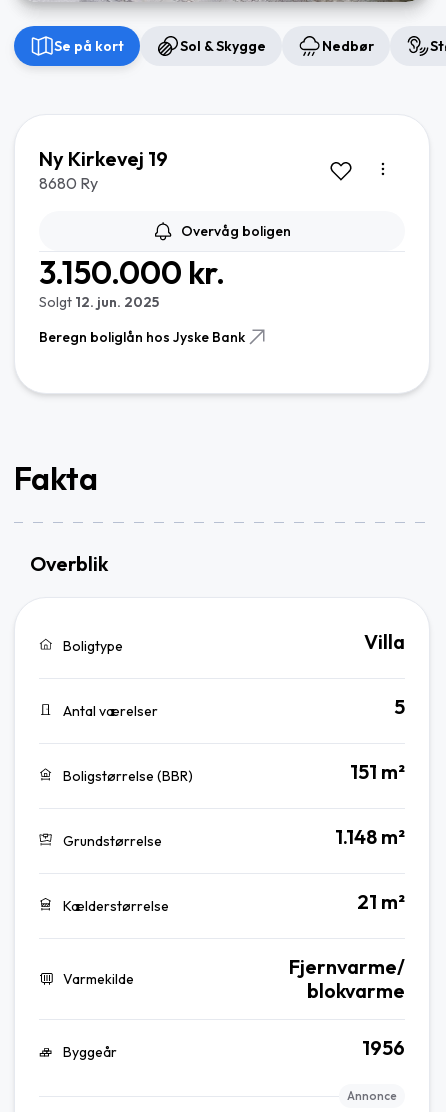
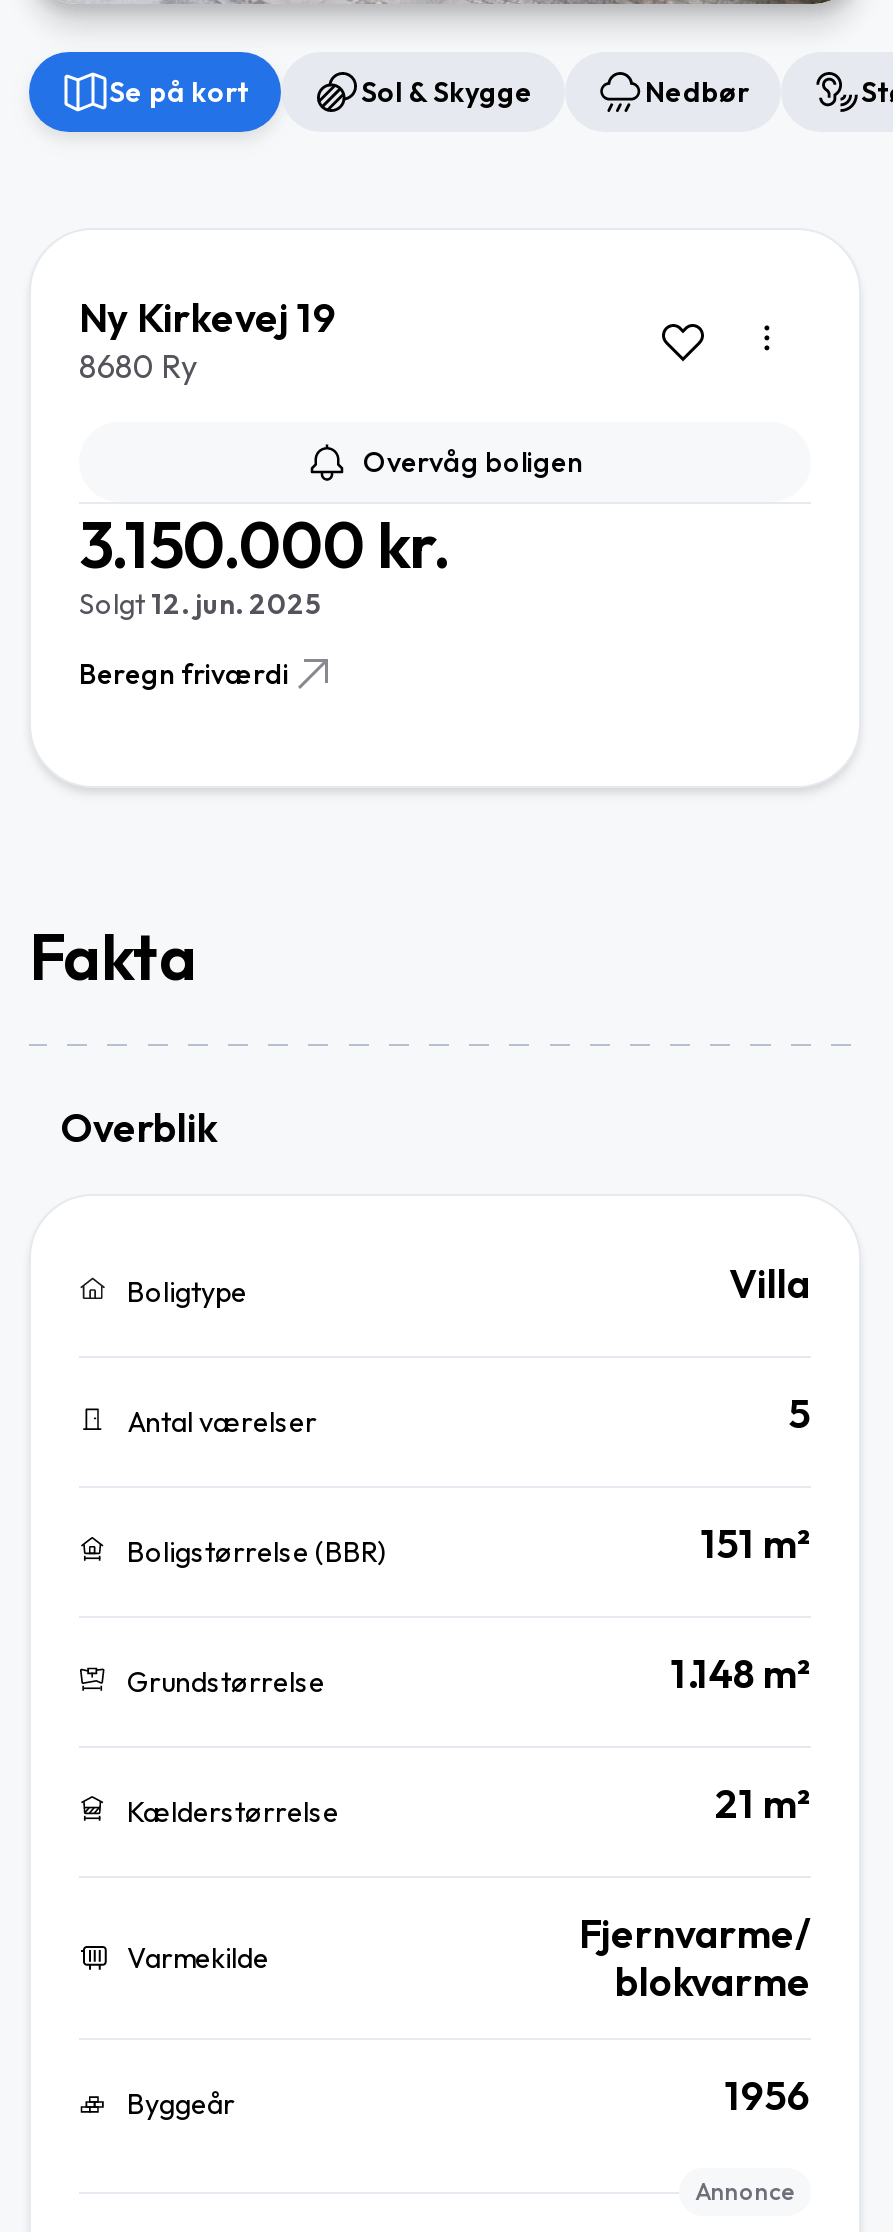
[39,327,245,345] Beregn boliglån hos Jyske Bank -> [79,655,289,691] Beregn friværdi

